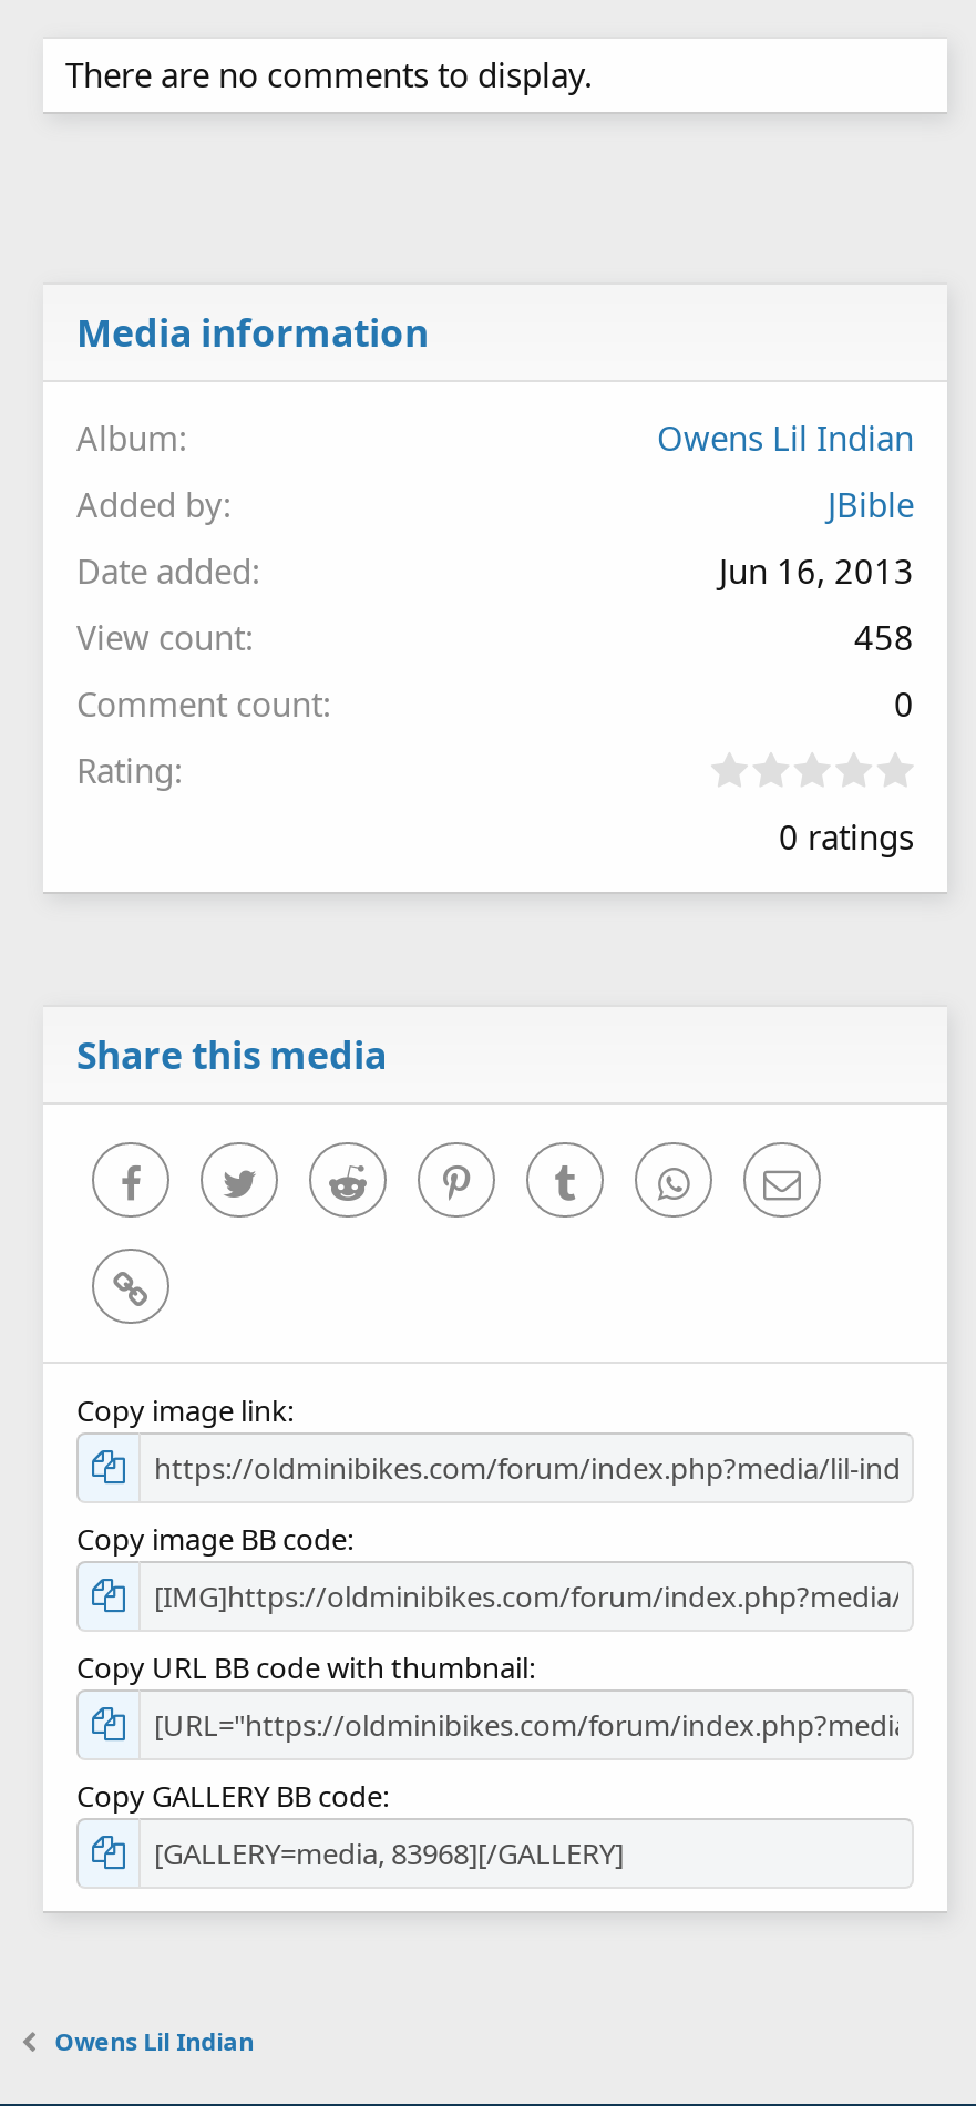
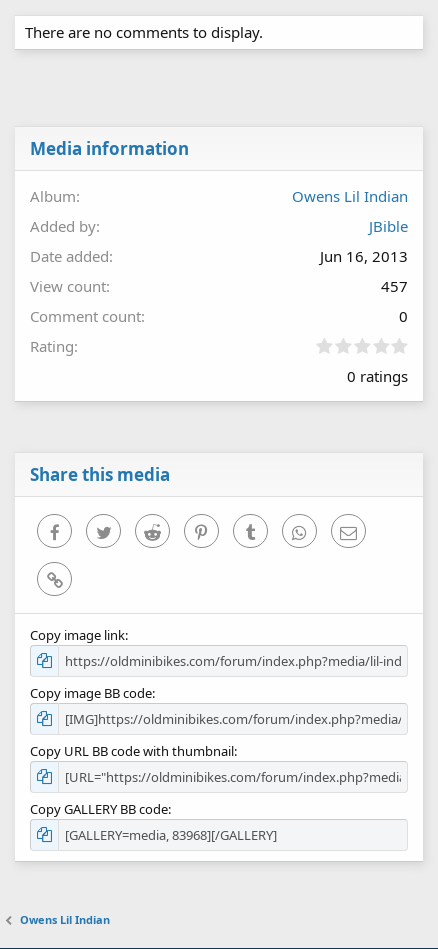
[854,614,914,659] 458 -> [381,276,408,296] 457

